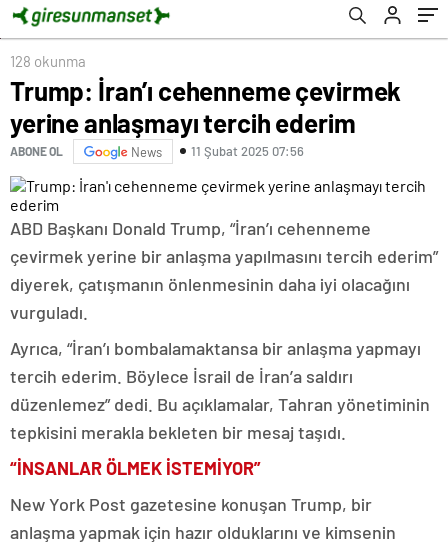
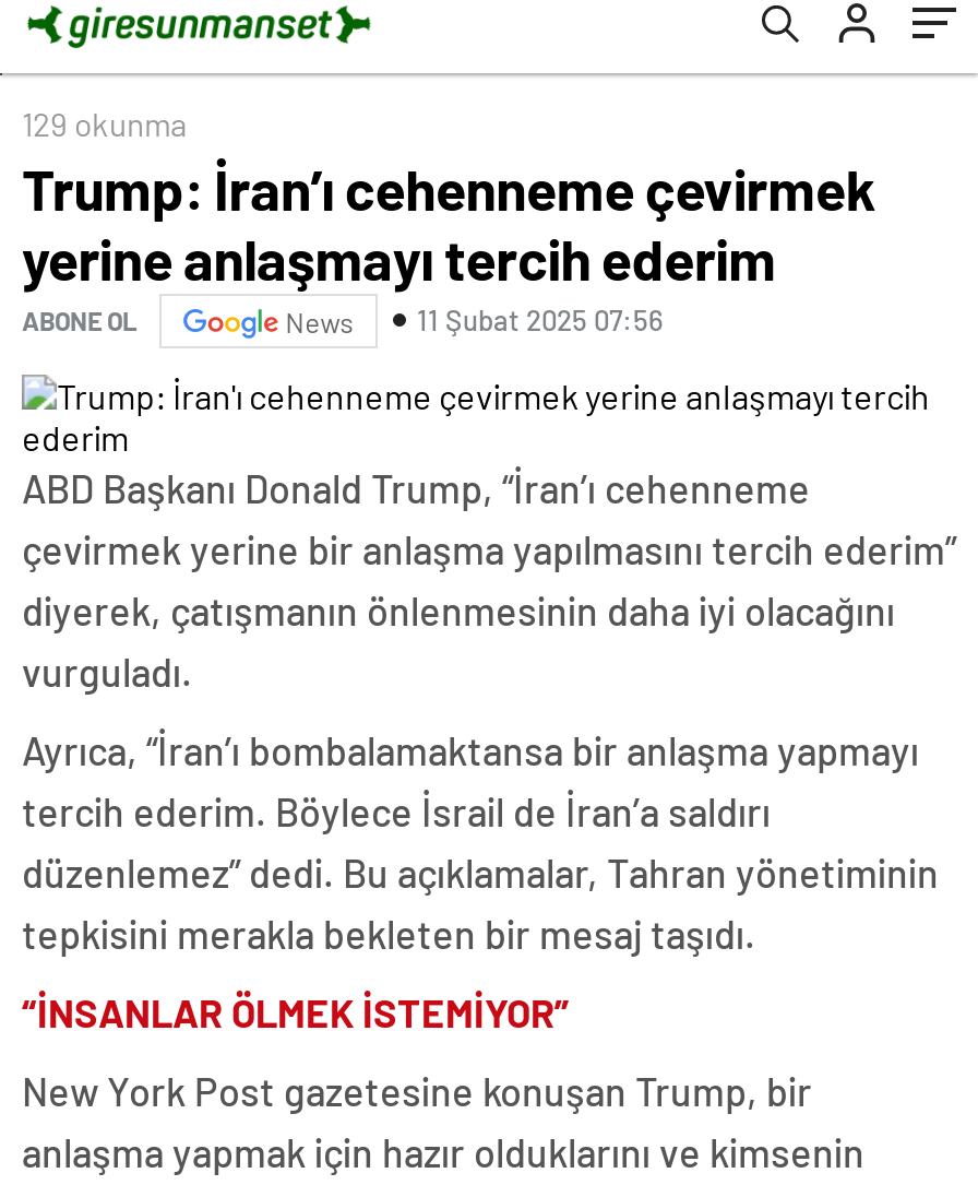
[10,52,86,70] 128 okunma -> [22,103,188,142] 129 okunma

